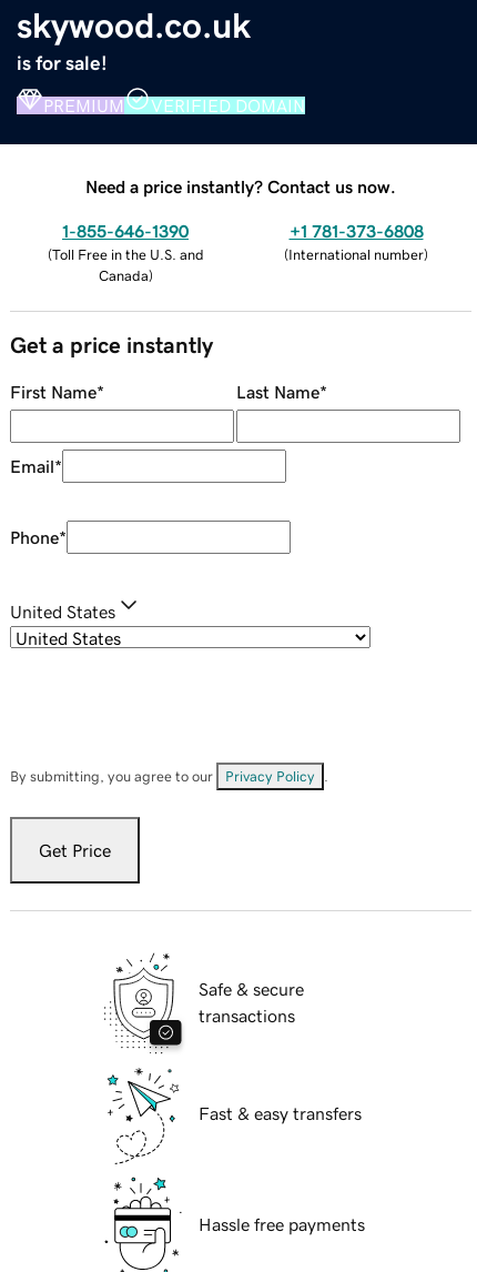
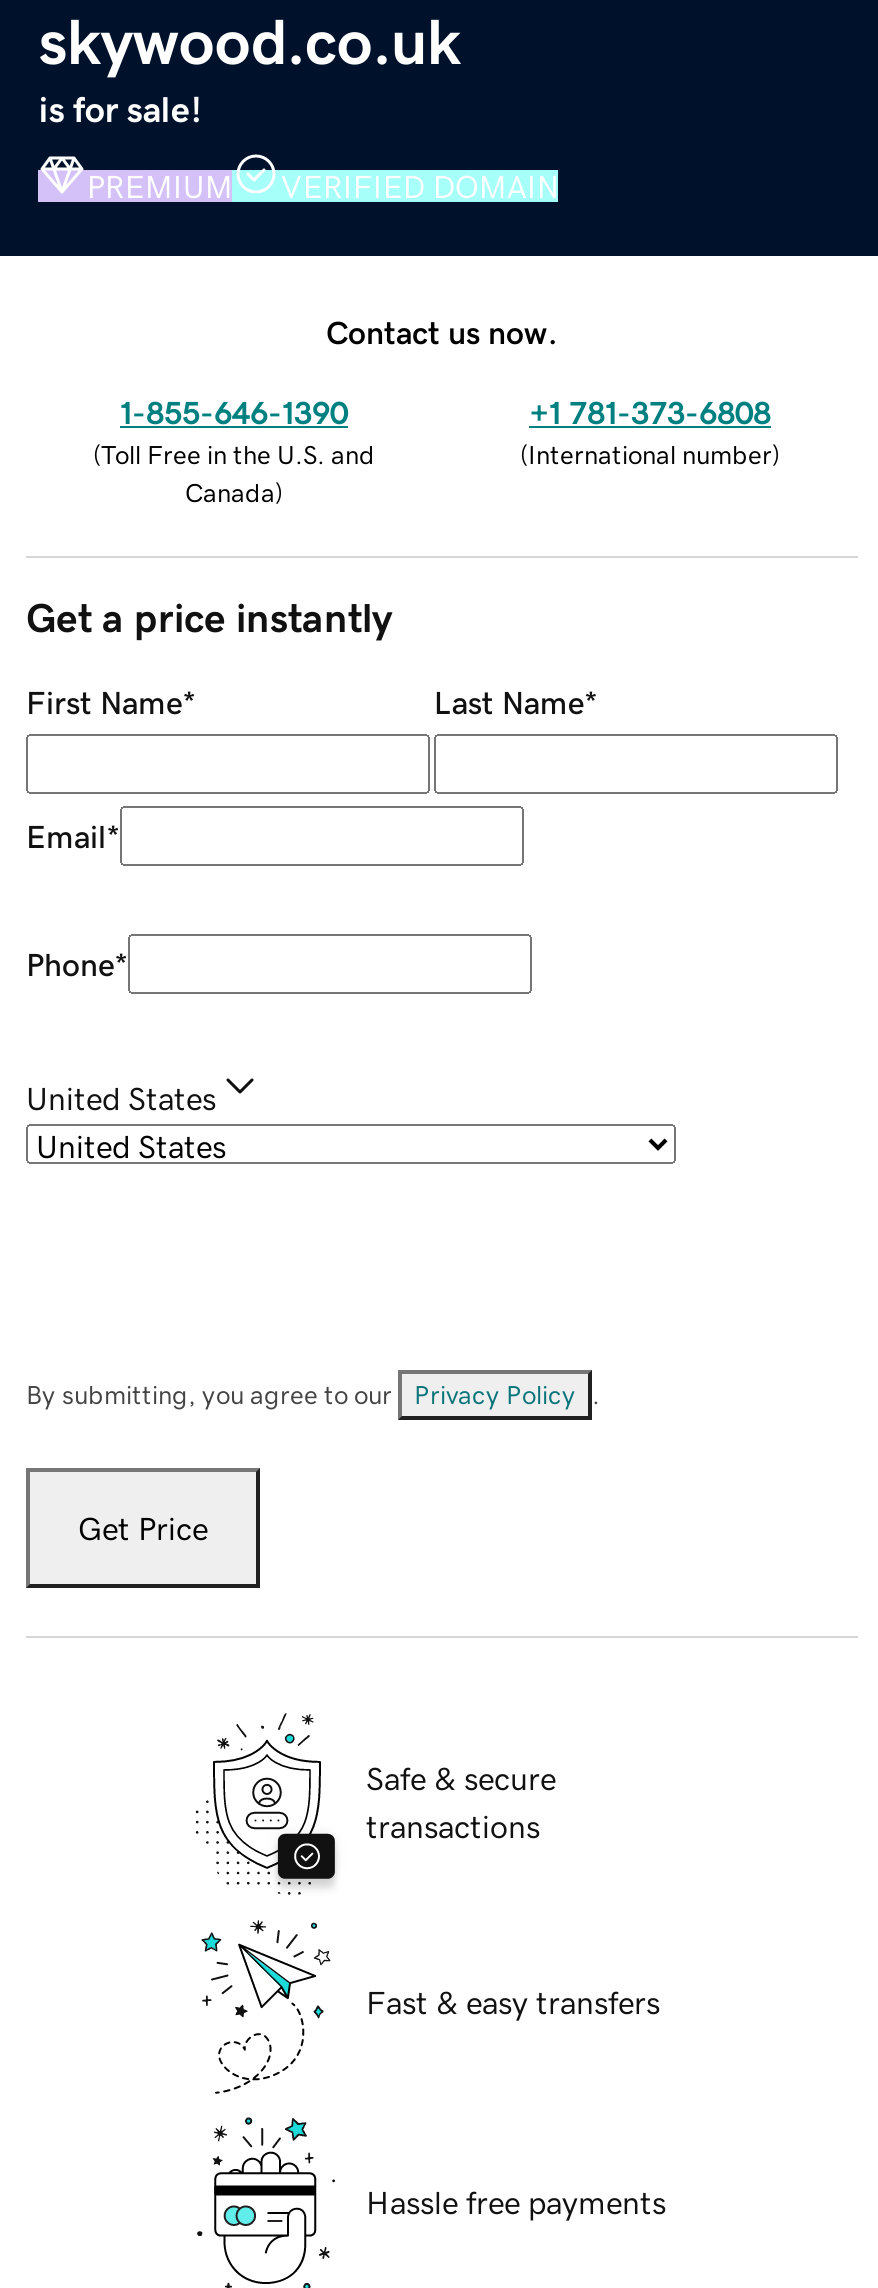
[85,177,396,195] Need a price instantly? Contact us now. -> [326,315,558,347] Contact us now.

